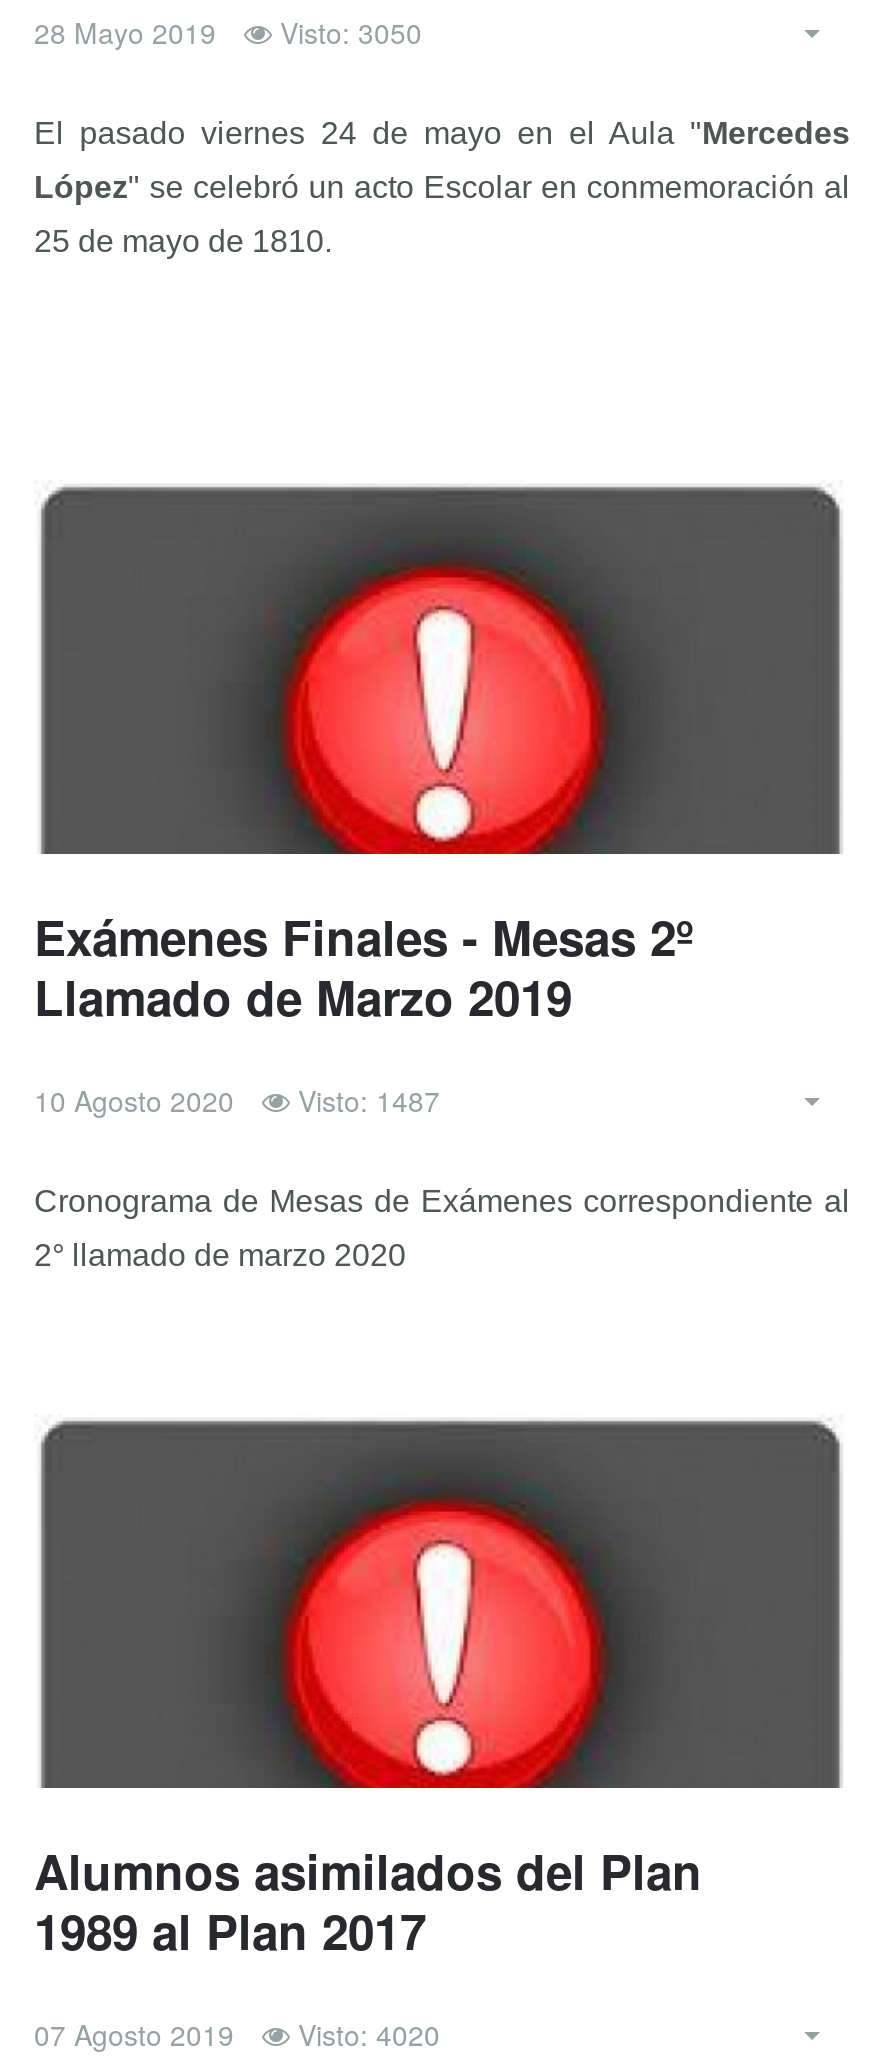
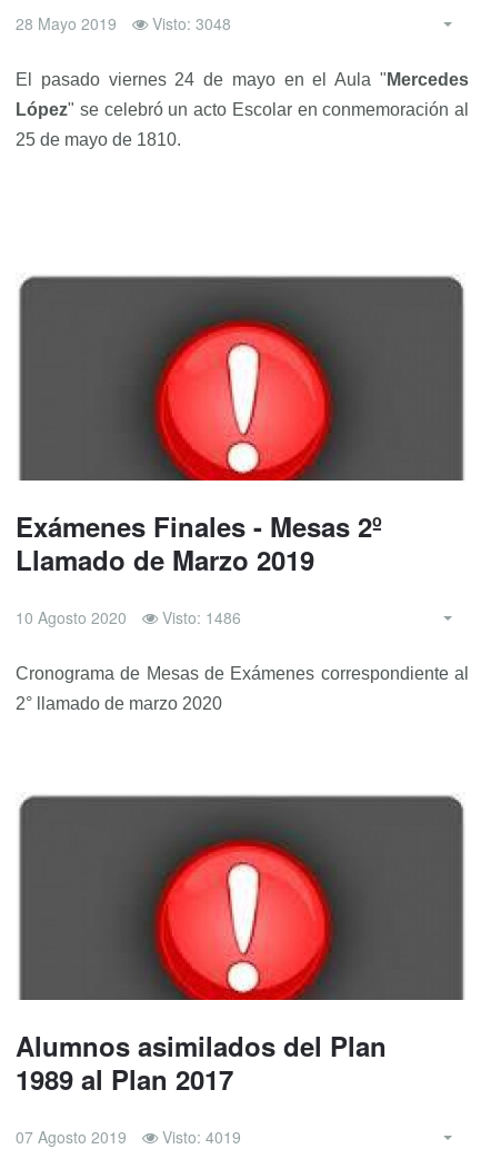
[34,12,422,52] 28 Mayo 2019 Visto: 3050 -> [16,12,231,35] 28 Mayo 2019 Visto: 3048
[34,1080,440,1120] 10 Agosto 2020 Visto: 1487 -> [16,606,241,629] 10 Agosto 2020 Visto: 1486
[34,2014,440,2054] 07 Agosto 2019 Visto: 4020 -> [16,1126,241,1148] 07 Agosto 2019 Visto: 4019

